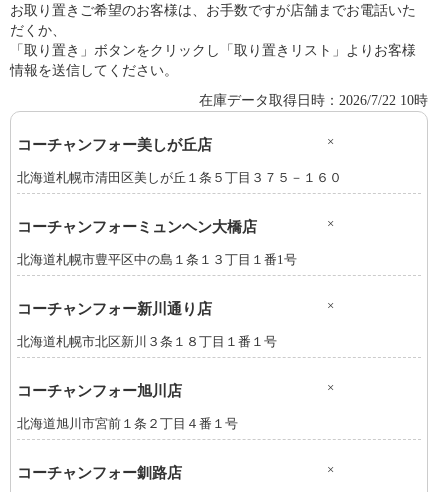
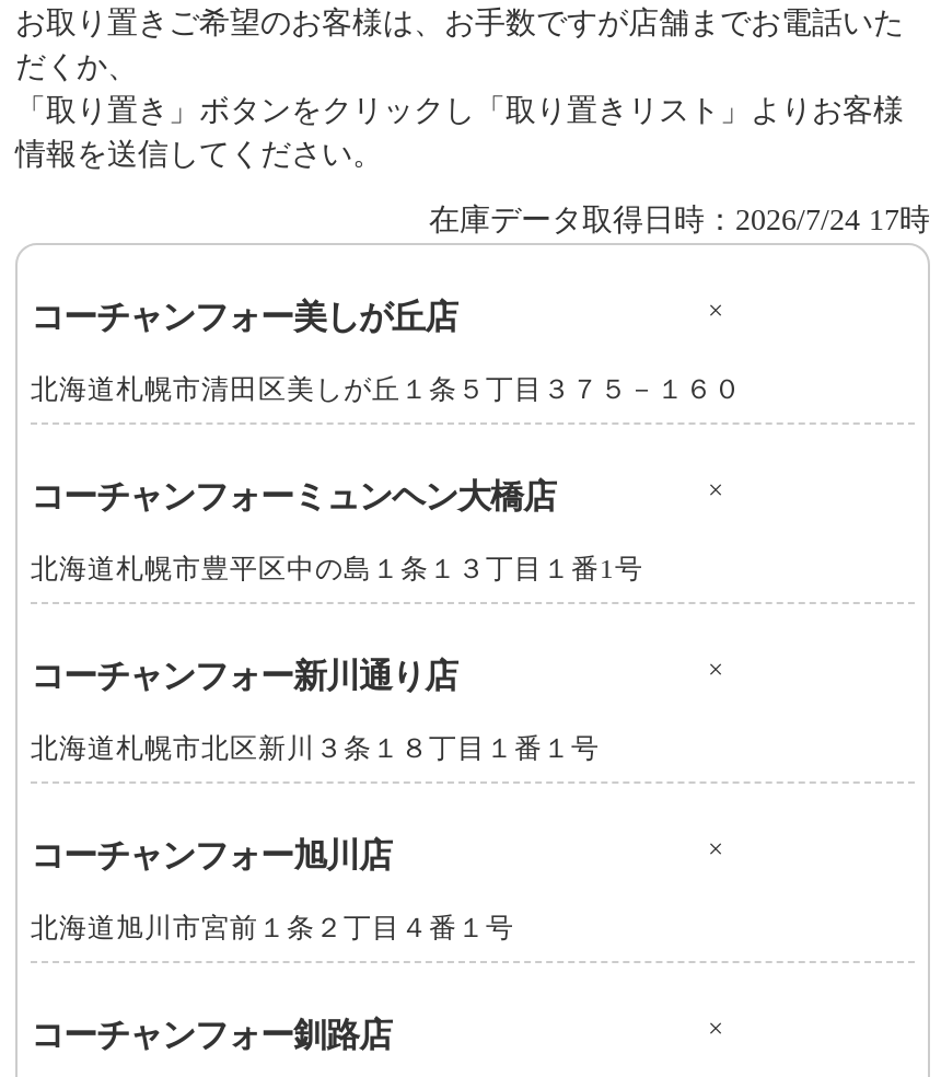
[199,92,428,107] 在庫データ取得日時：2026/7/22 10時 -> [429,202,930,235] 在庫データ取得日時：2026/7/24 17時

